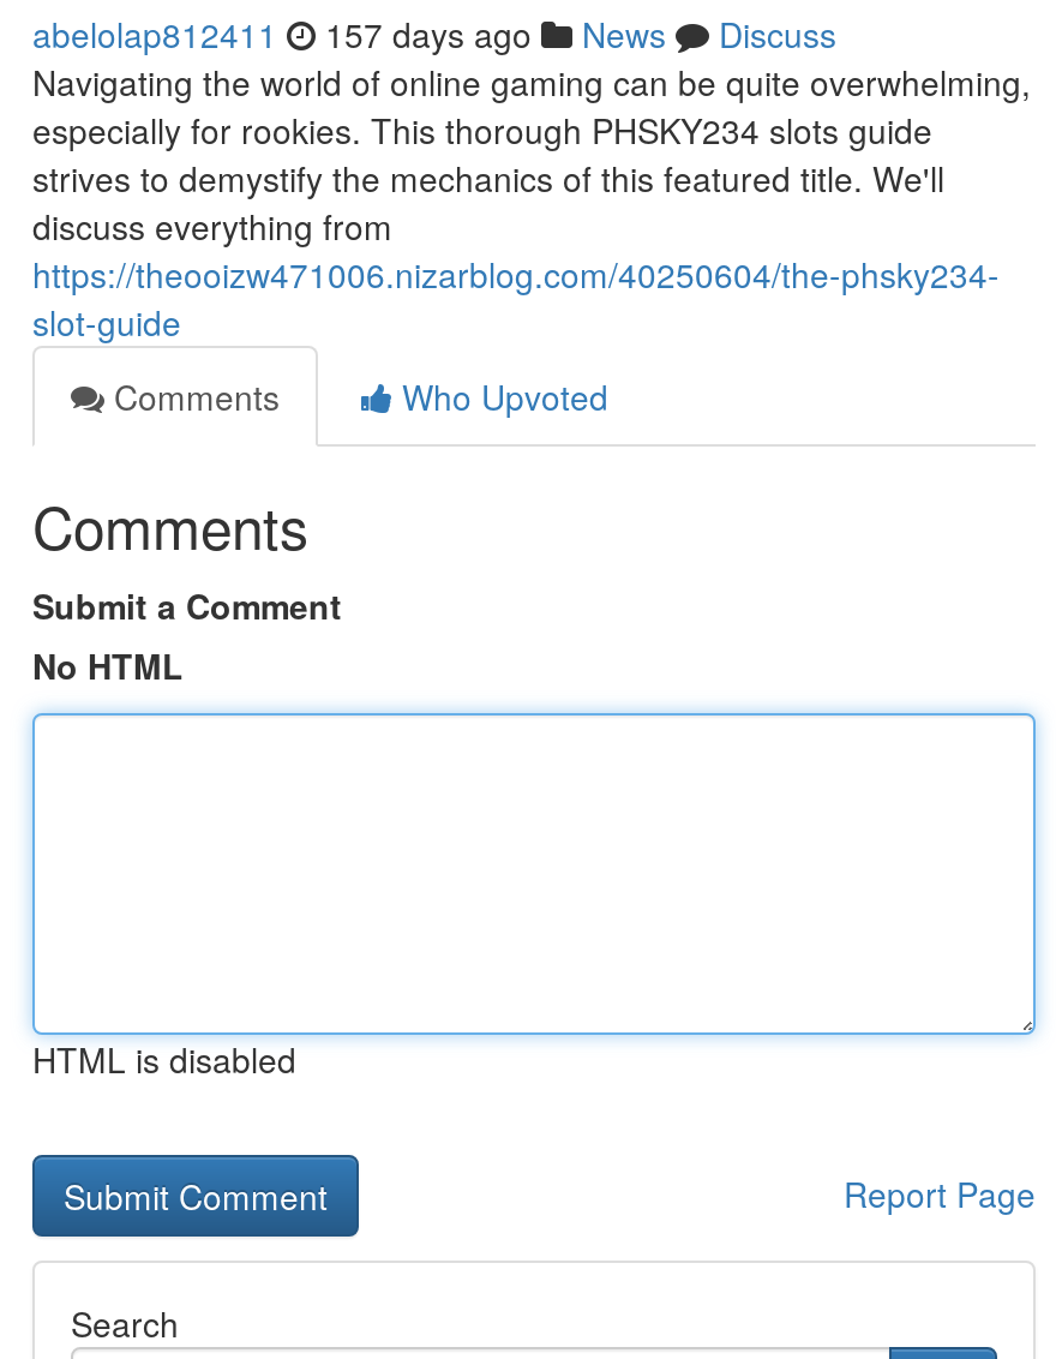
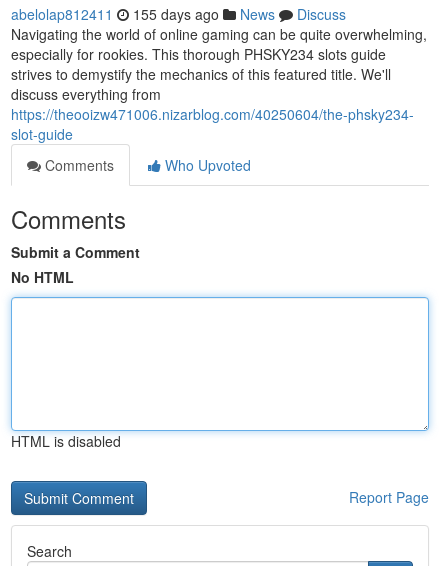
[32,10,836,58] abelolap812411 157 days ago News Discuss -> [11,4,346,24] abelolap812411 155 days ago News Discuss

